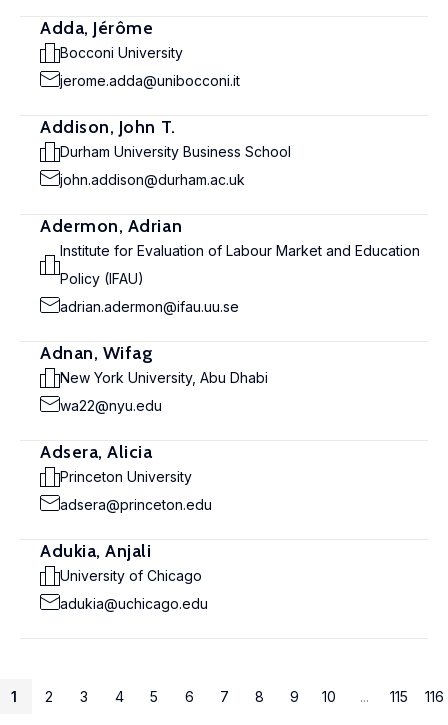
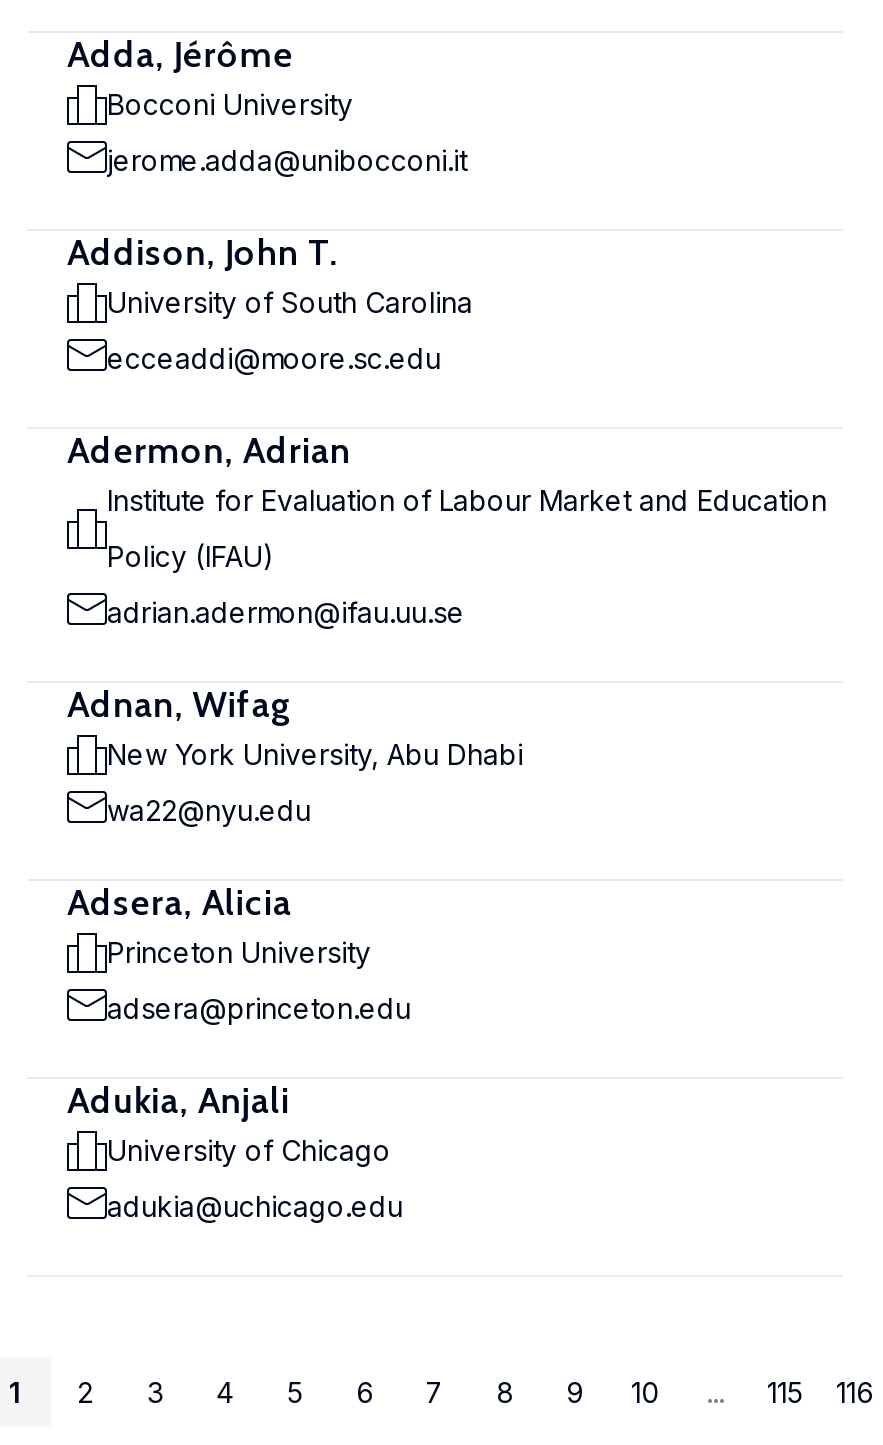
[60,143,291,160] Durham University Business School -> [107,285,473,319] University of South Carolina
[60,171,245,188] john.addison@durham.ac.uk -> [107,341,441,375] ecceaddi@moore.sc.edu

